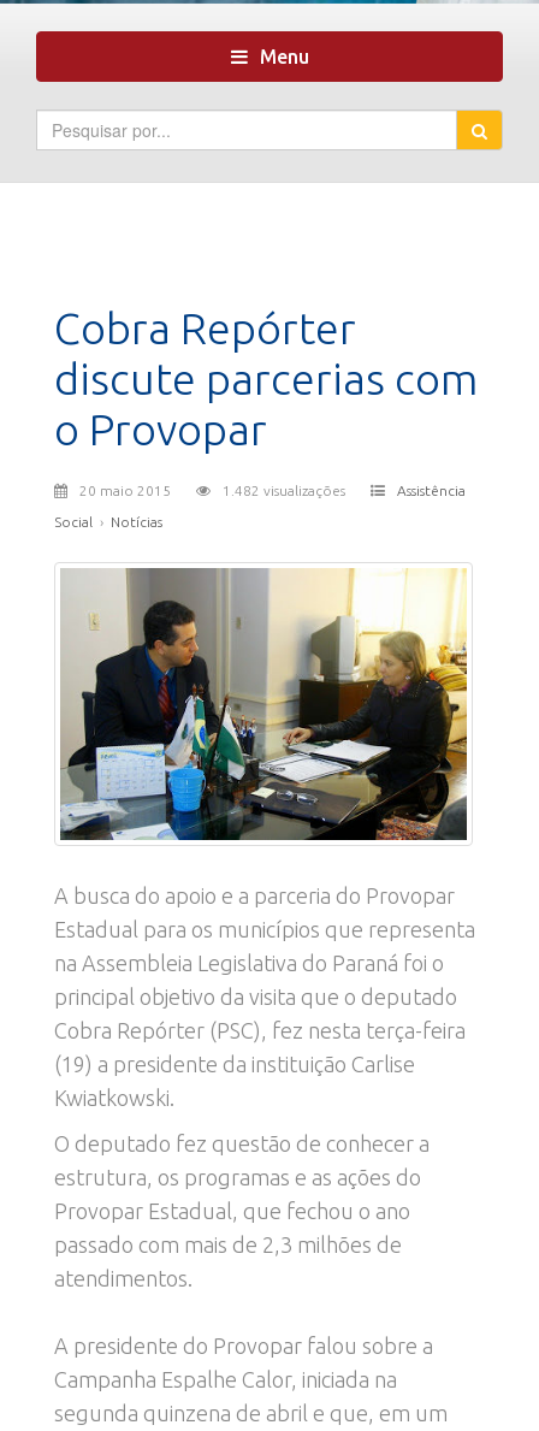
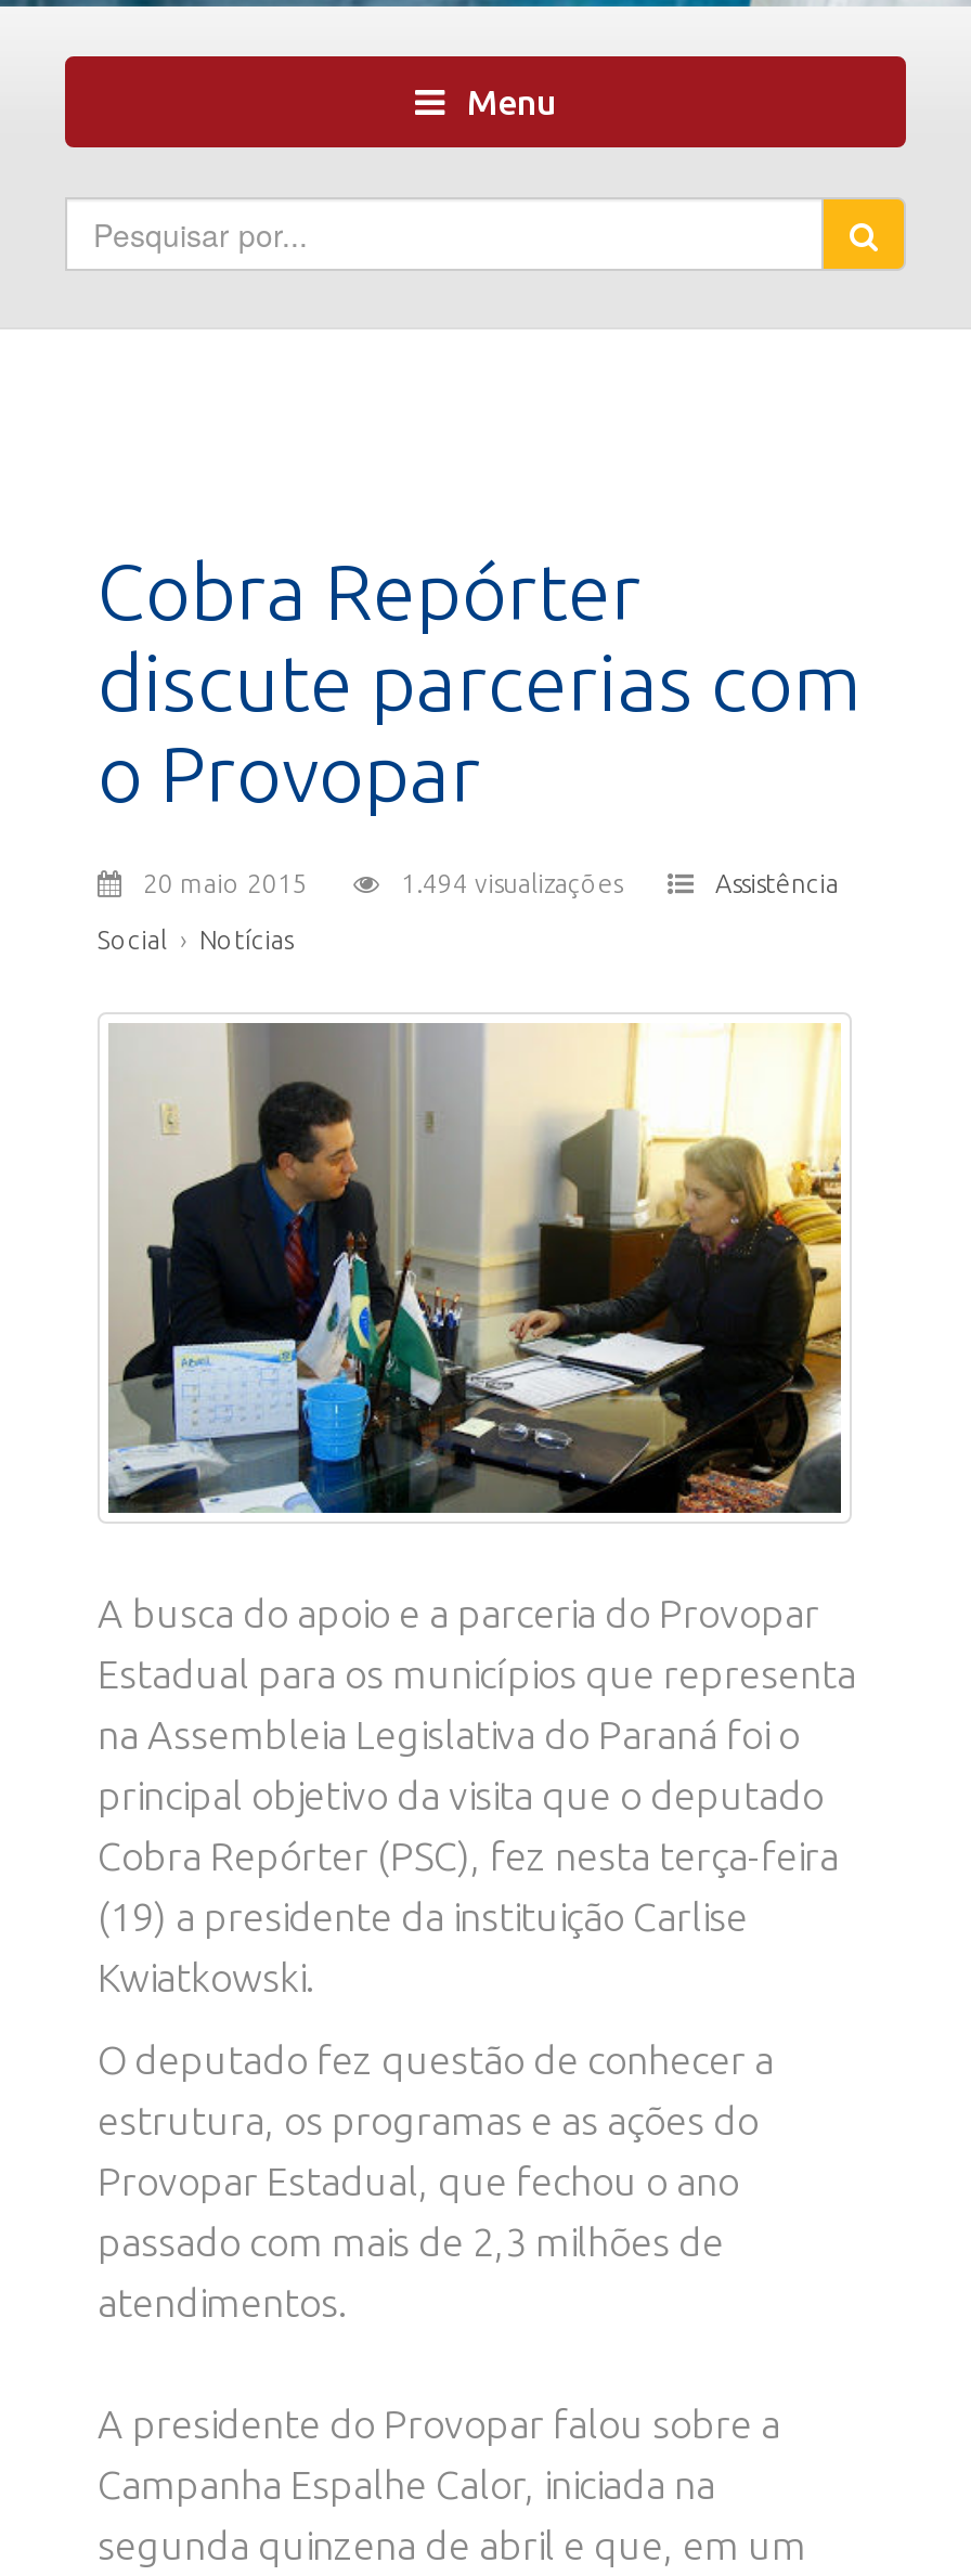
[223,483,371,498] 1.482 visualizações -> [401,869,668,897] 1.494 visualizações

